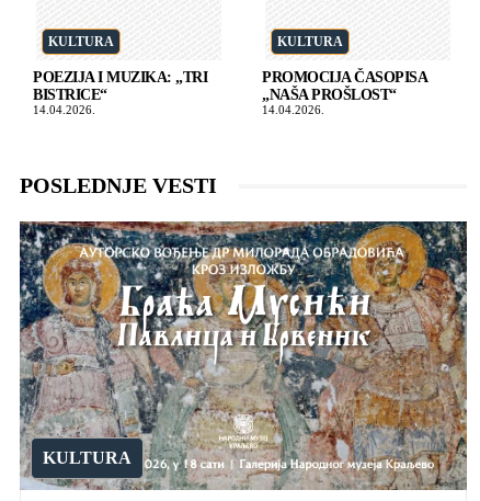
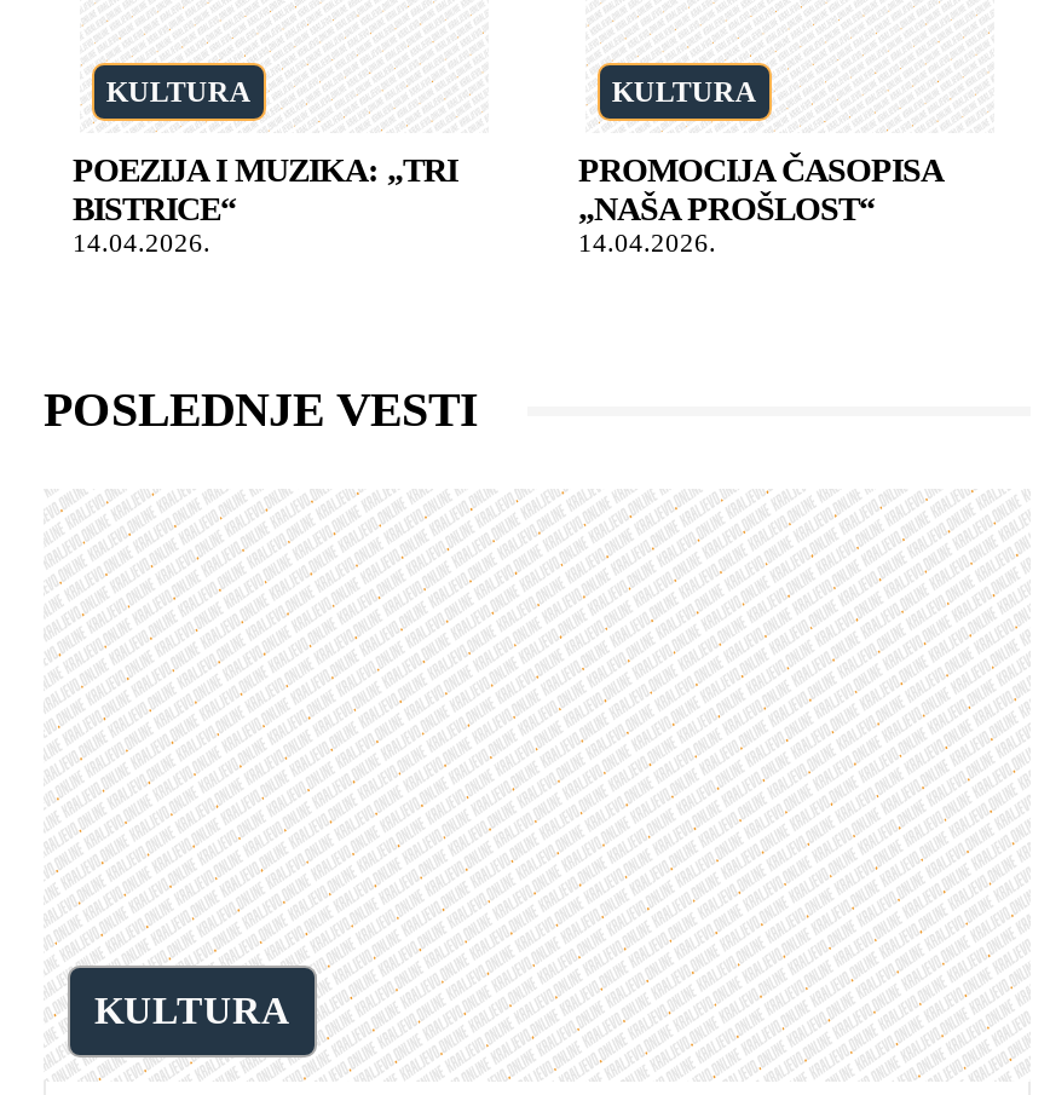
[19,220,468,491] [image] -> none

